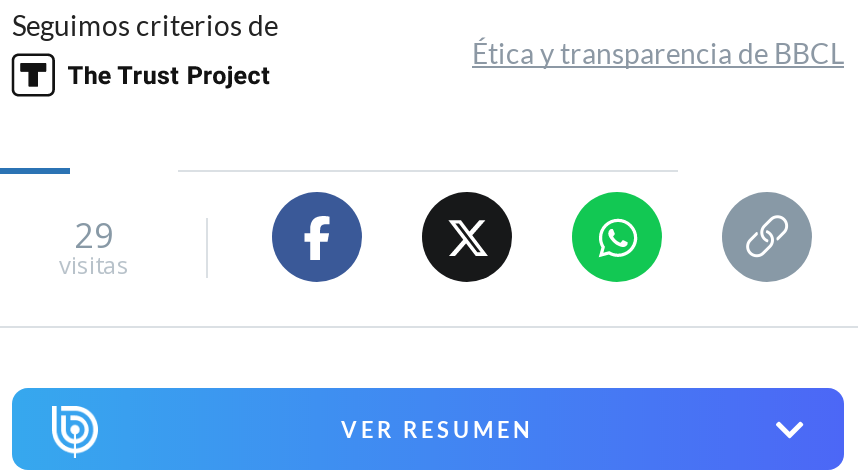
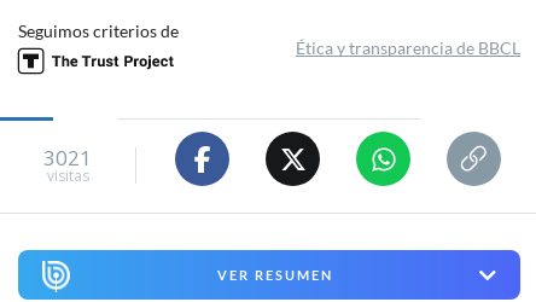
[74,212,114,258] 29 -> [43,144,92,172] 3021

